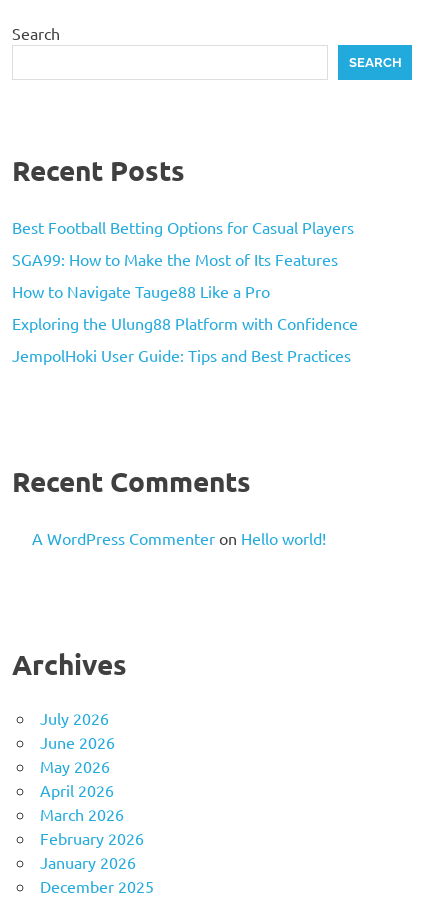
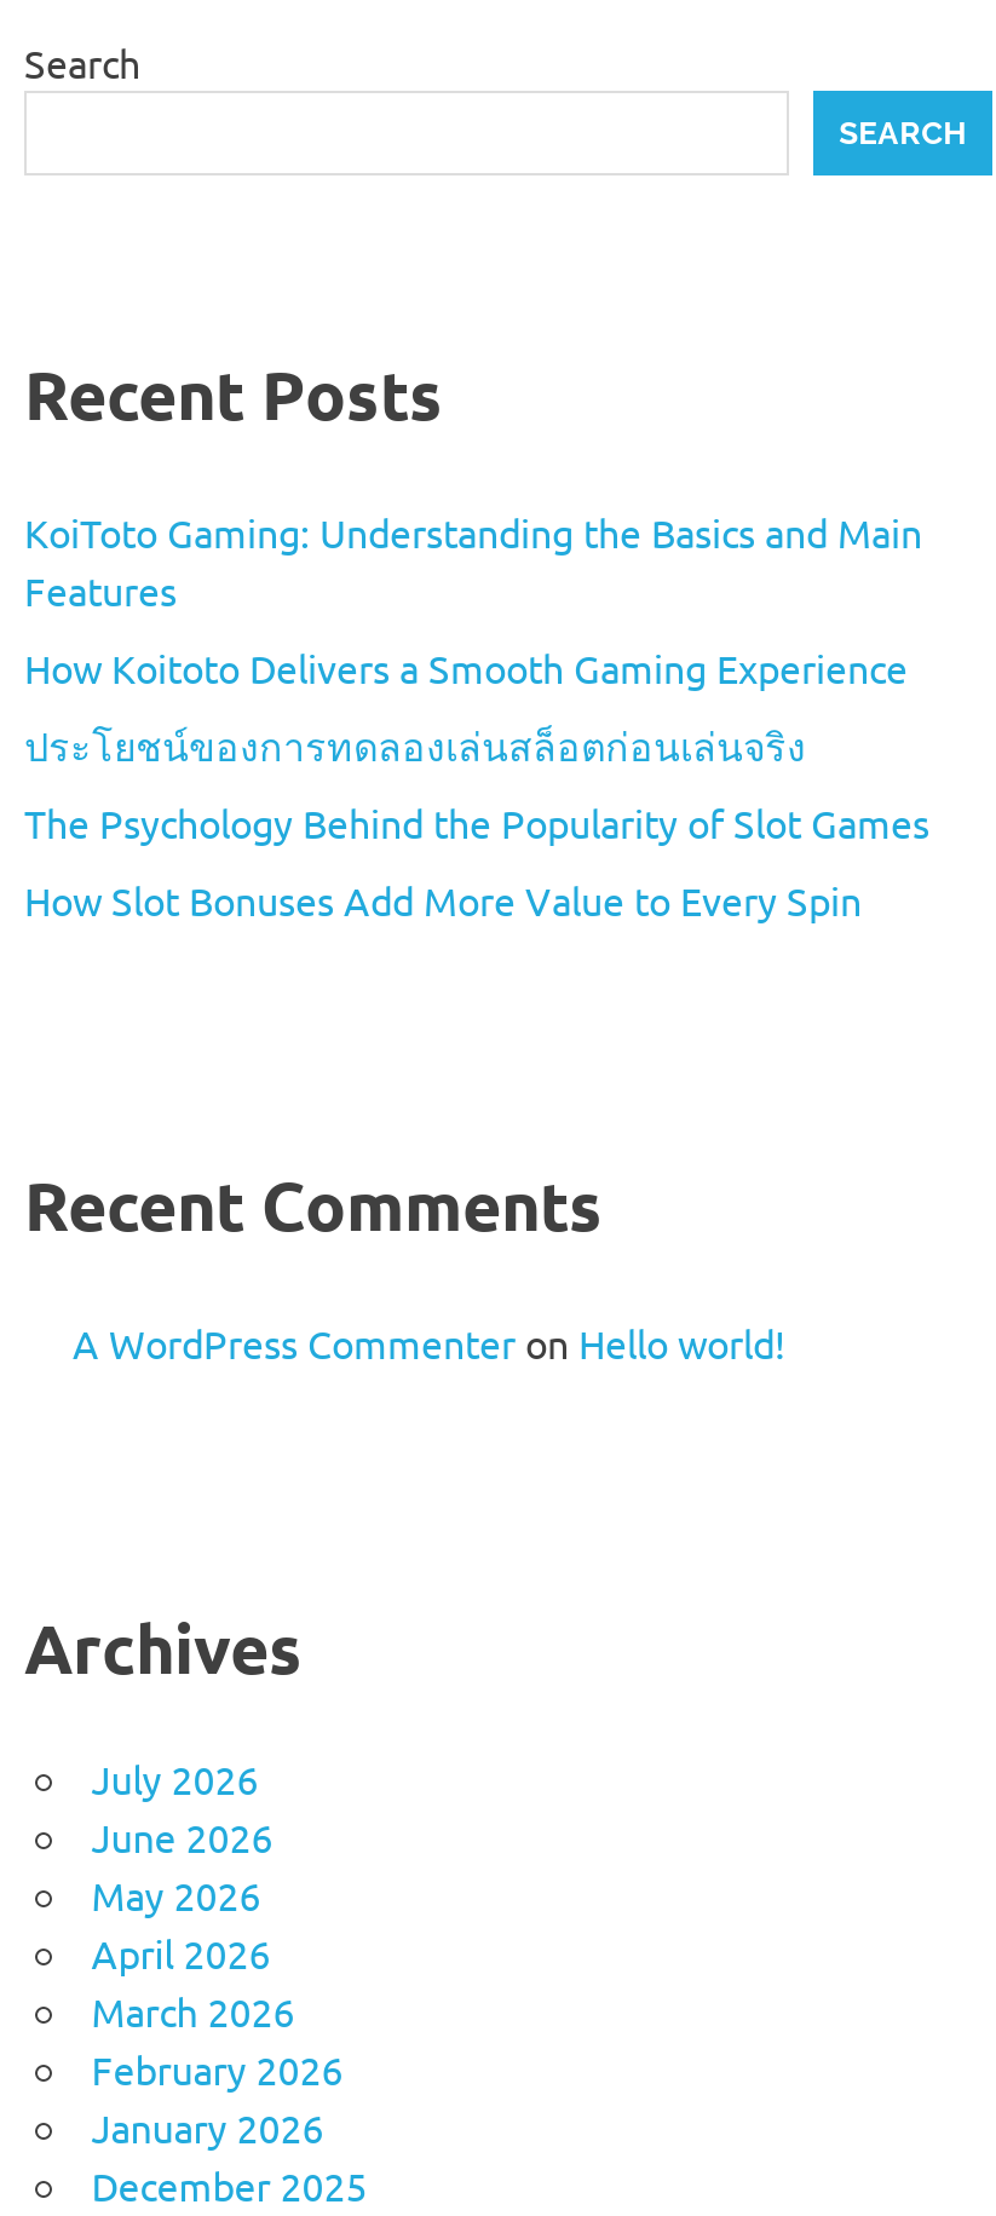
[12,217,354,237] Best Football Betting Options for Casual Players -> [24,508,922,614] KoiToto Gaming: Understanding the Basics and Main | Features
[12,249,338,269] SGA99: How to Make the Most of Its Features -> [24,643,908,692] How Koitoto Delivers a Smooth Gaming Experience
[12,281,270,301] How to Navigate Tauge88 Like a Pro -> [24,721,806,769] ประโยชน์ของการทดลองเล่นสล็อตก่อนเล่นจริง
[12,313,358,333] Exploring the Ulung88 Platform with Confidence -> [24,798,929,846] The Psychology Behind the Popularity of Slot Games
[12,345,351,365] JempolHoki User Guide: Tips and Best Practices -> [24,876,862,924] How Slot Bonuses Add More Value to Every Spin

